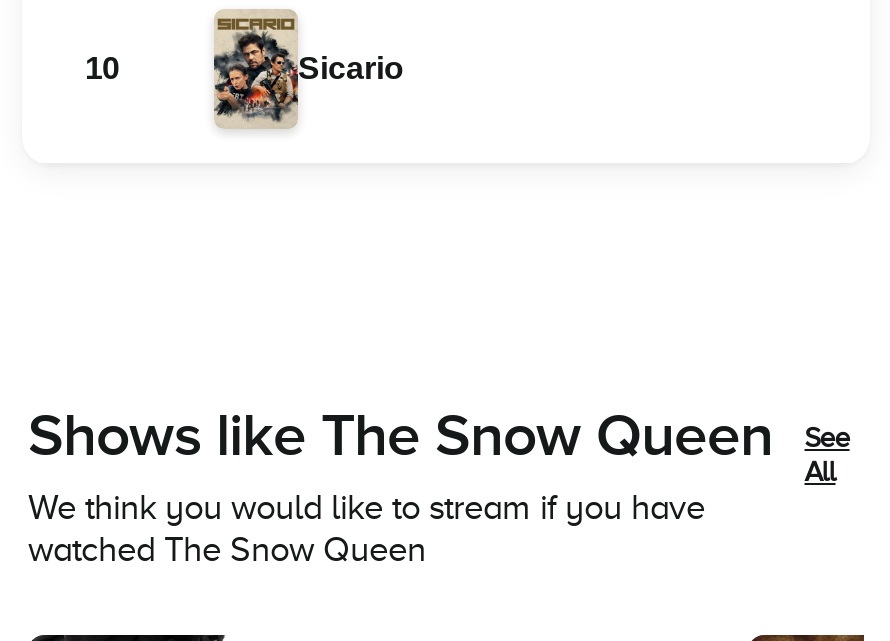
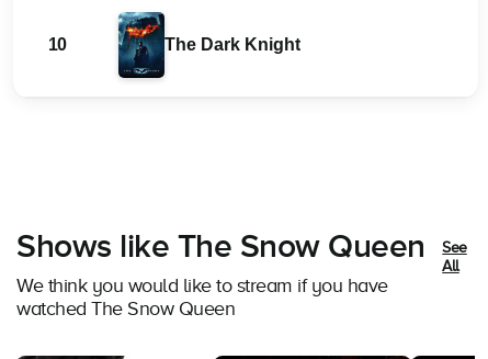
[212,9,404,129] [image] | Sicario -> [117,11,300,79] [image] | The Dark Knight

